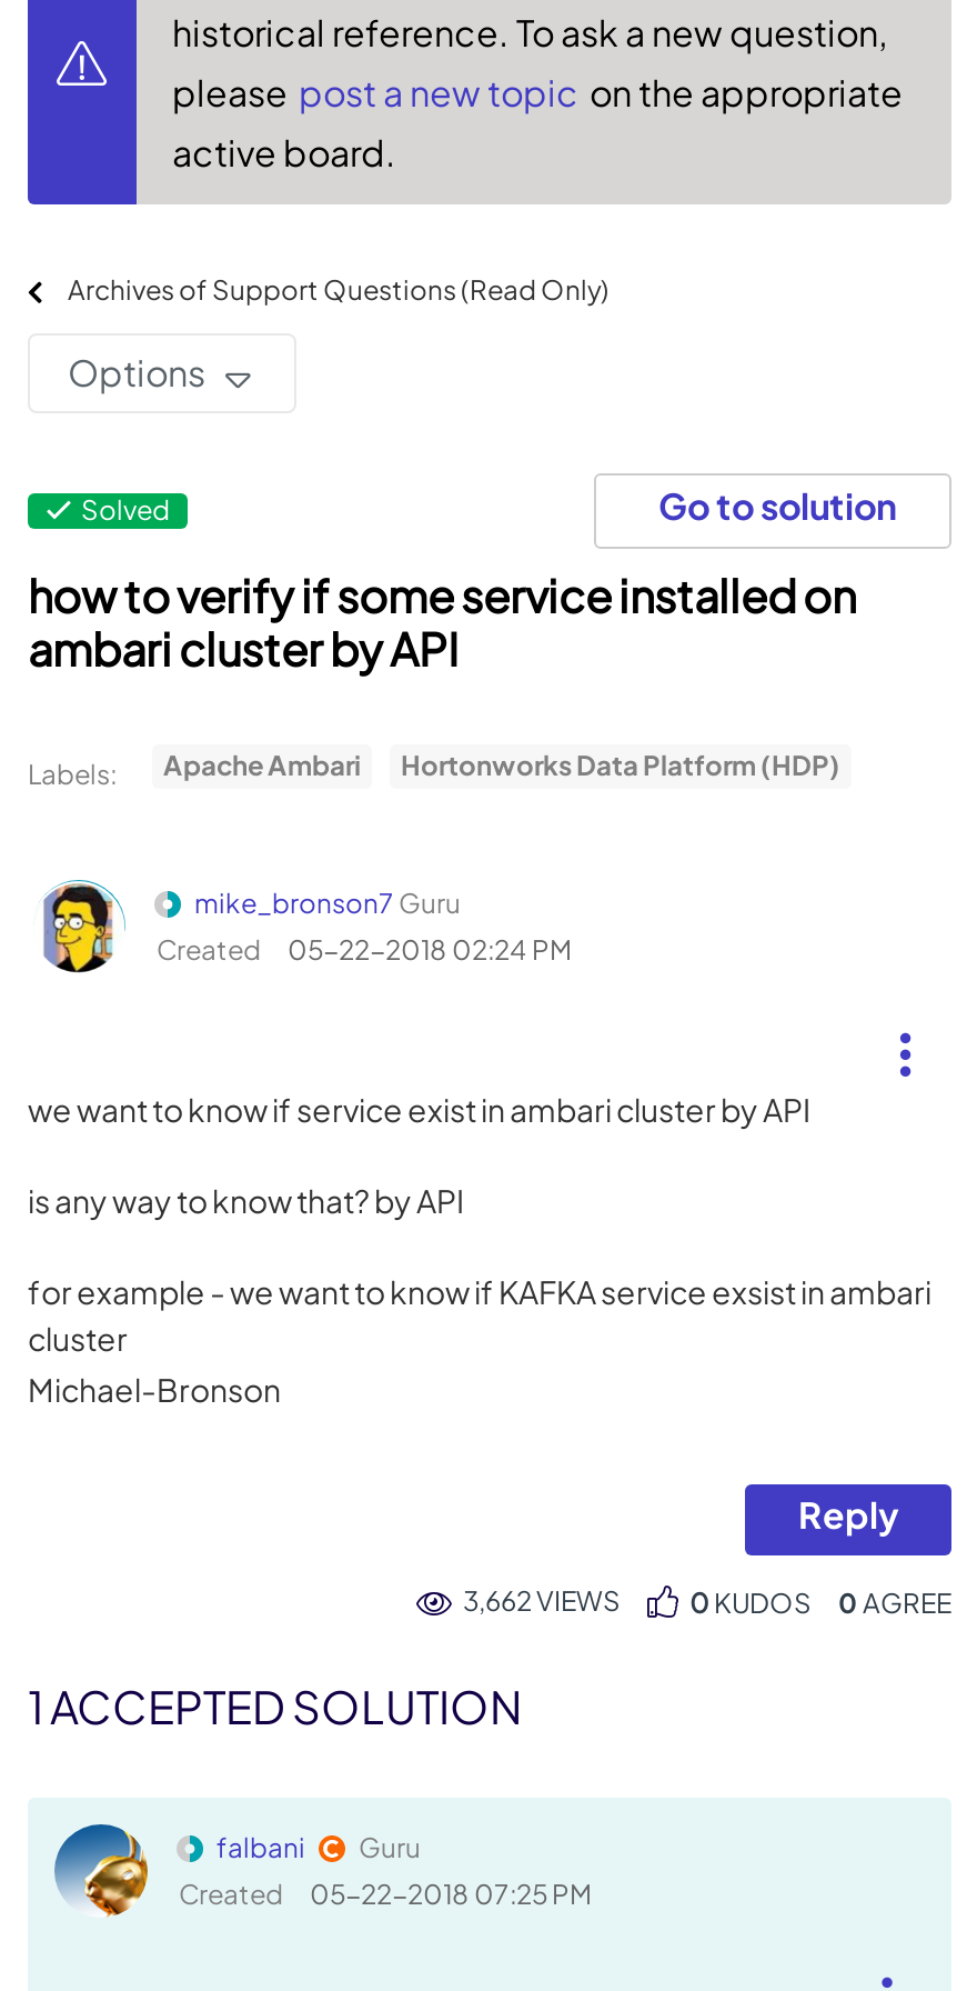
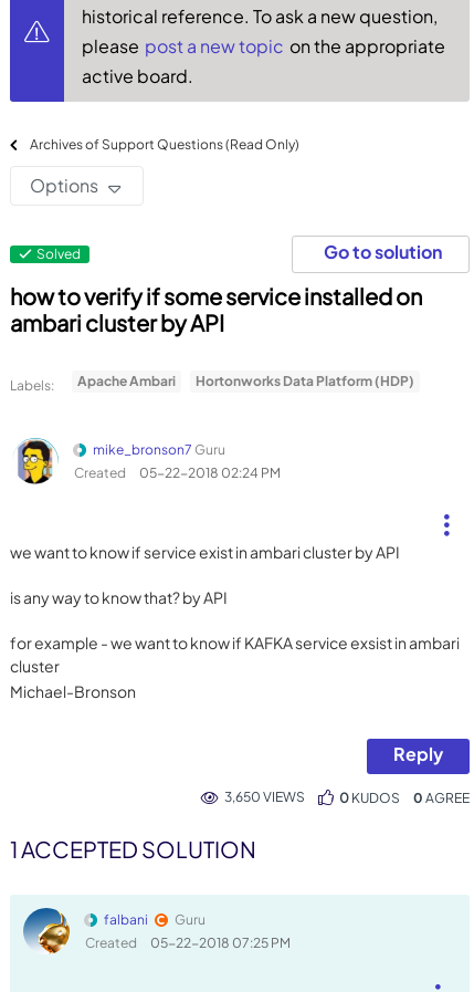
[463,1584,621,1618] 3,662 VIEWS -> [224,789,305,805] 3,650 VIEWS

